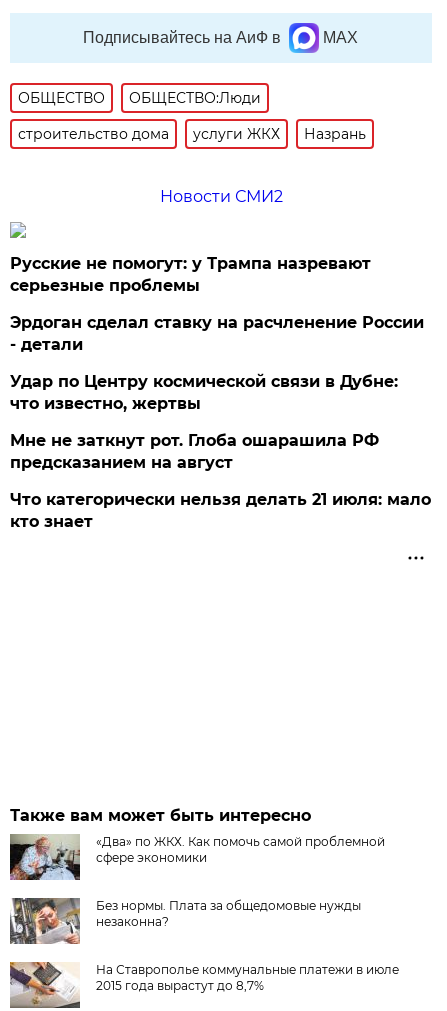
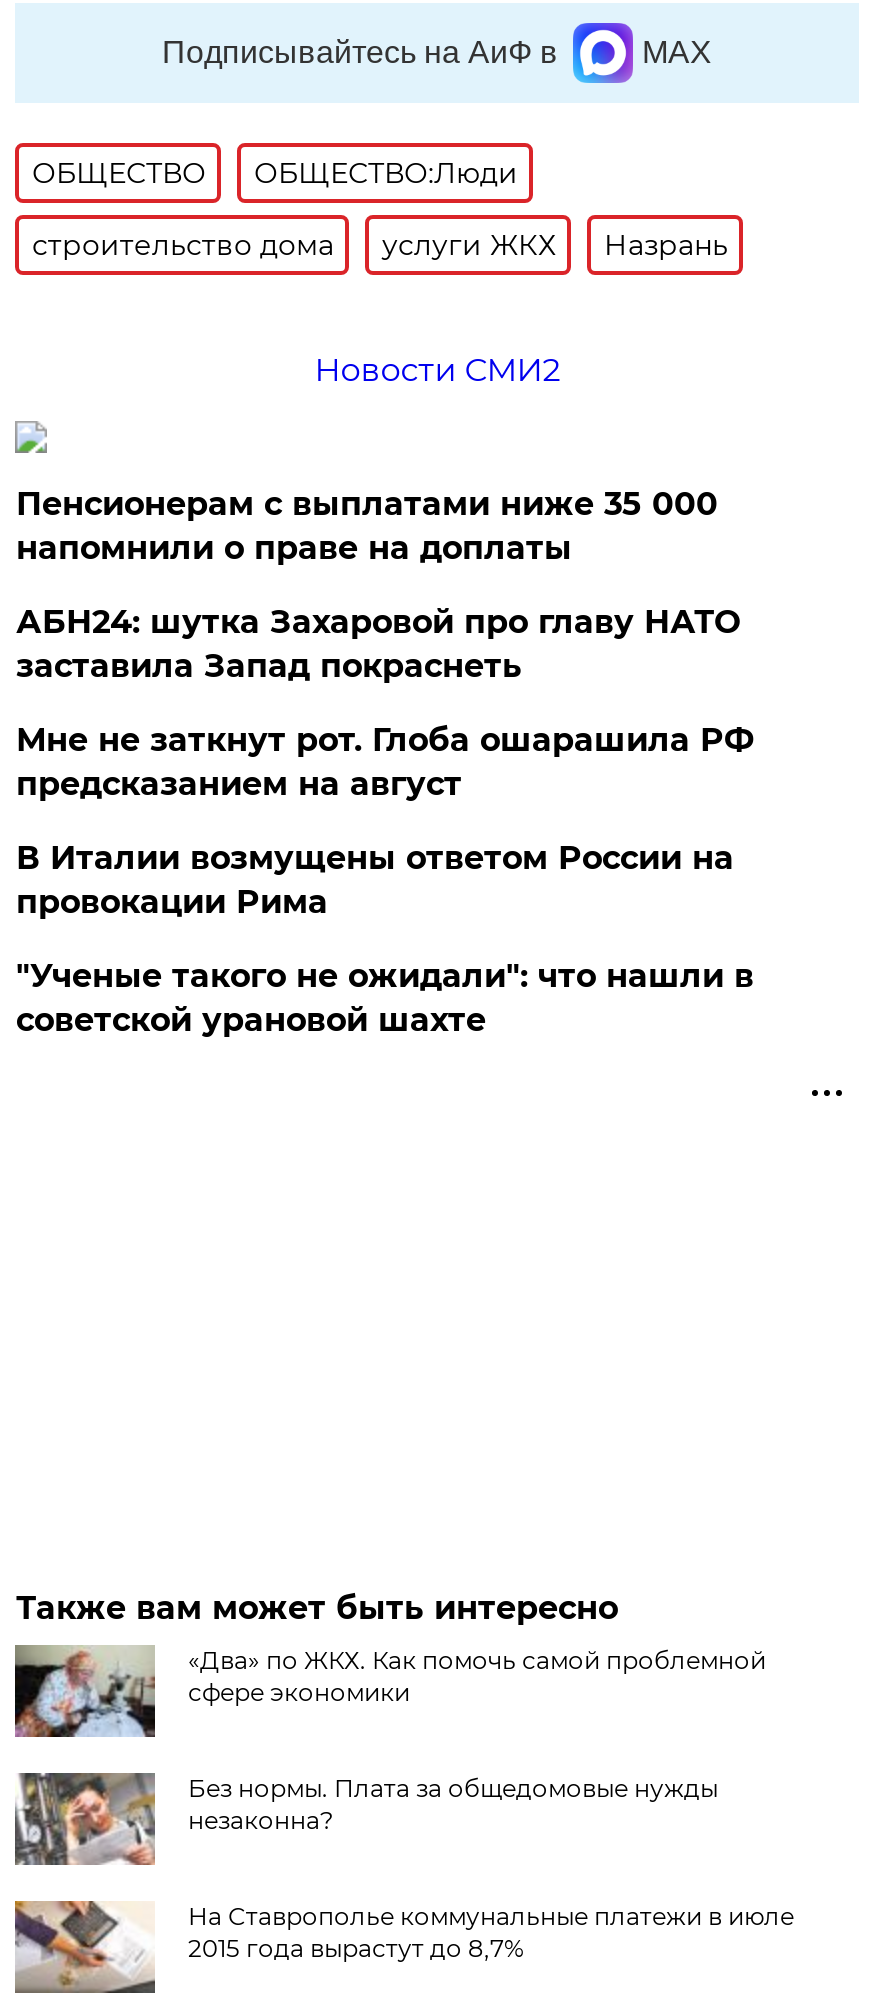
[10,254,424,413] Русские не помогут: у Трампа назревают | серьезные проблемы | Эрдоган сделал ставку на расчленение России | - детали | Удар по Центру космической связи в Дубне: | что известно, жертвы -> [16,485,740,685] Пенсионерам с выплатами ниже 35 000 | напомнили о праве на доплаты | АБН24: шутка Захаровой про главу НАТО | заставила Запад покраснеть
moved [10,431,379,472] -> [16,721,754,803]: Мне не заткнут рот. Глоба ошарашила РФ | предсказанием на август
[10,490,431,531] Что категорически нельзя делать 21 июля: мало | кто знает -> [16,839,754,1039] В Италии возмущены ответом России на | провокации Рима | "Ученые такого не ожидали": что нашли в | советской урановой шахте

